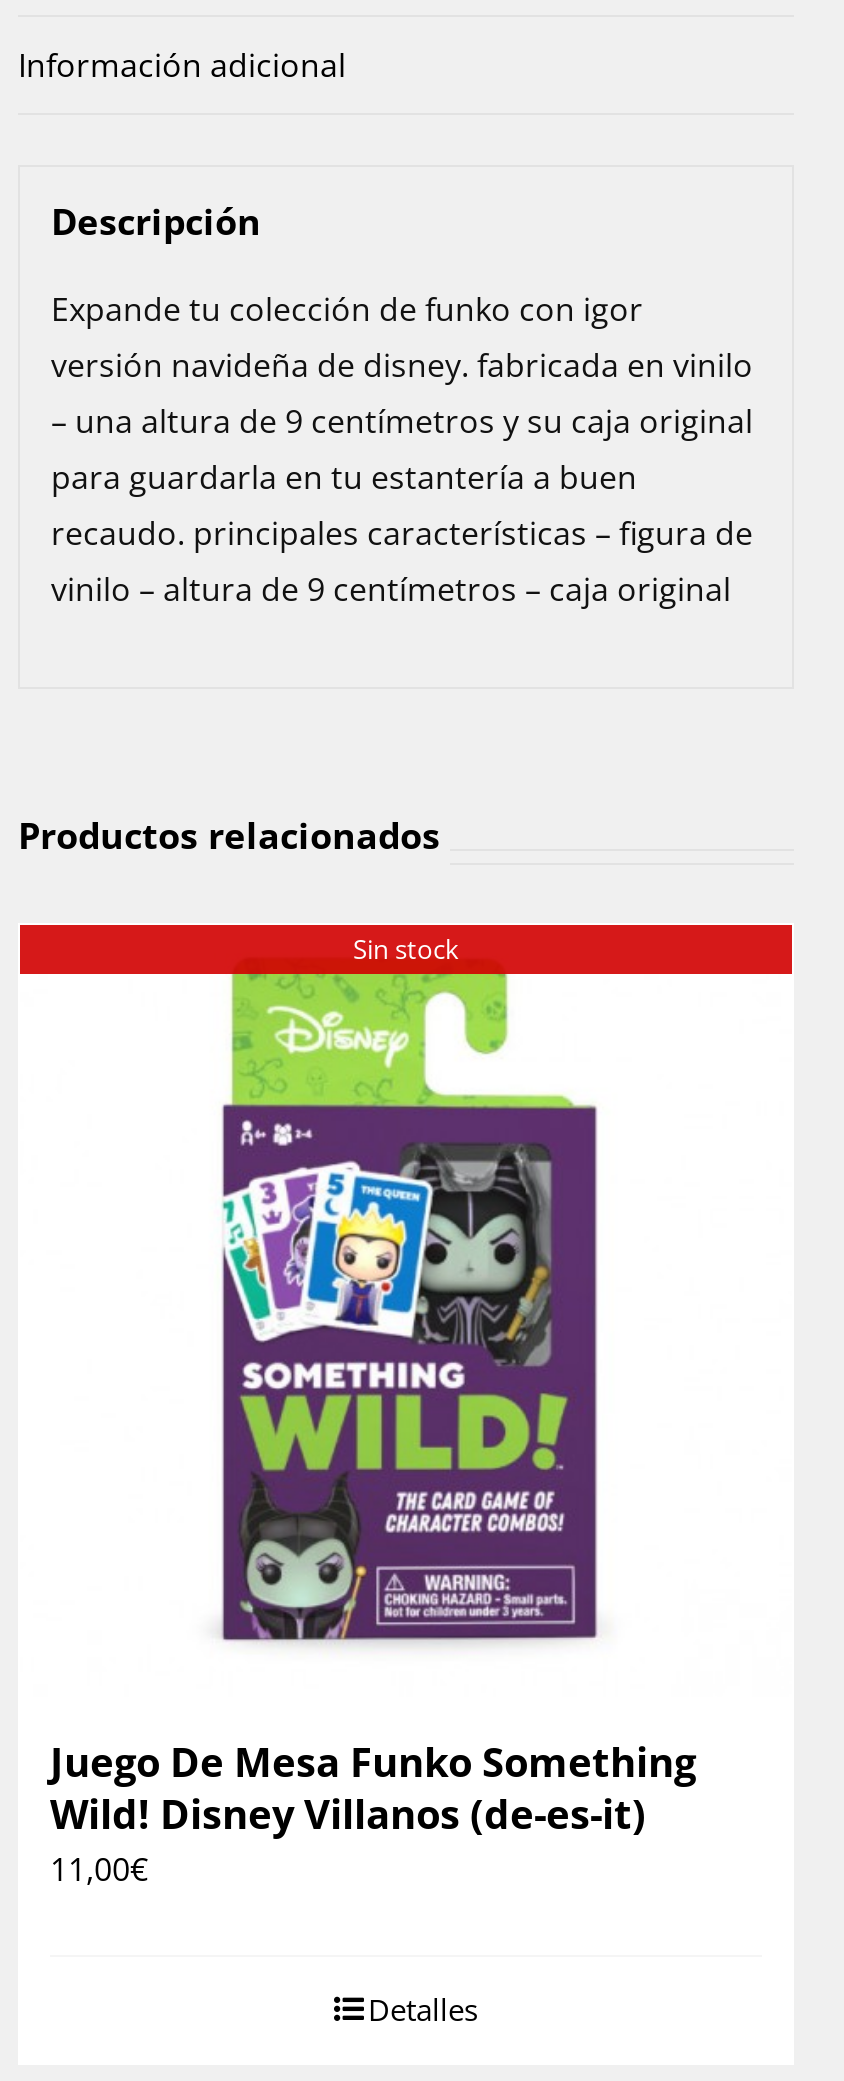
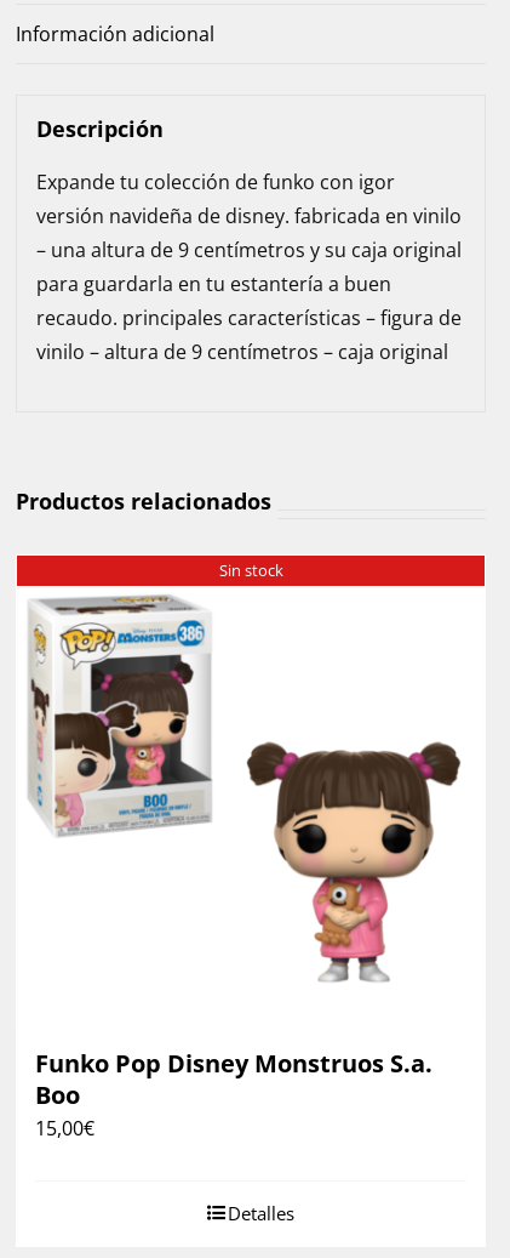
[24,971,788,1645] [image] -> [19,584,482,991] [image]
[50,1735,696,1891] Juego De Mesa Funko Something | Wild! Disney Villanos (de-es-it) | 11,00€ -> [35,1047,432,1141] Funko Pop Disney Monstruos S.a. | Boo | 15,00€

